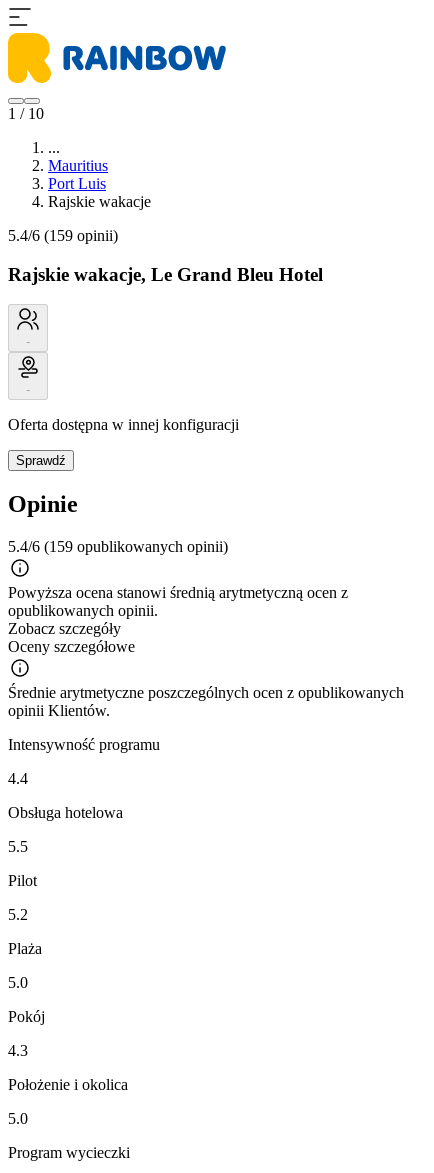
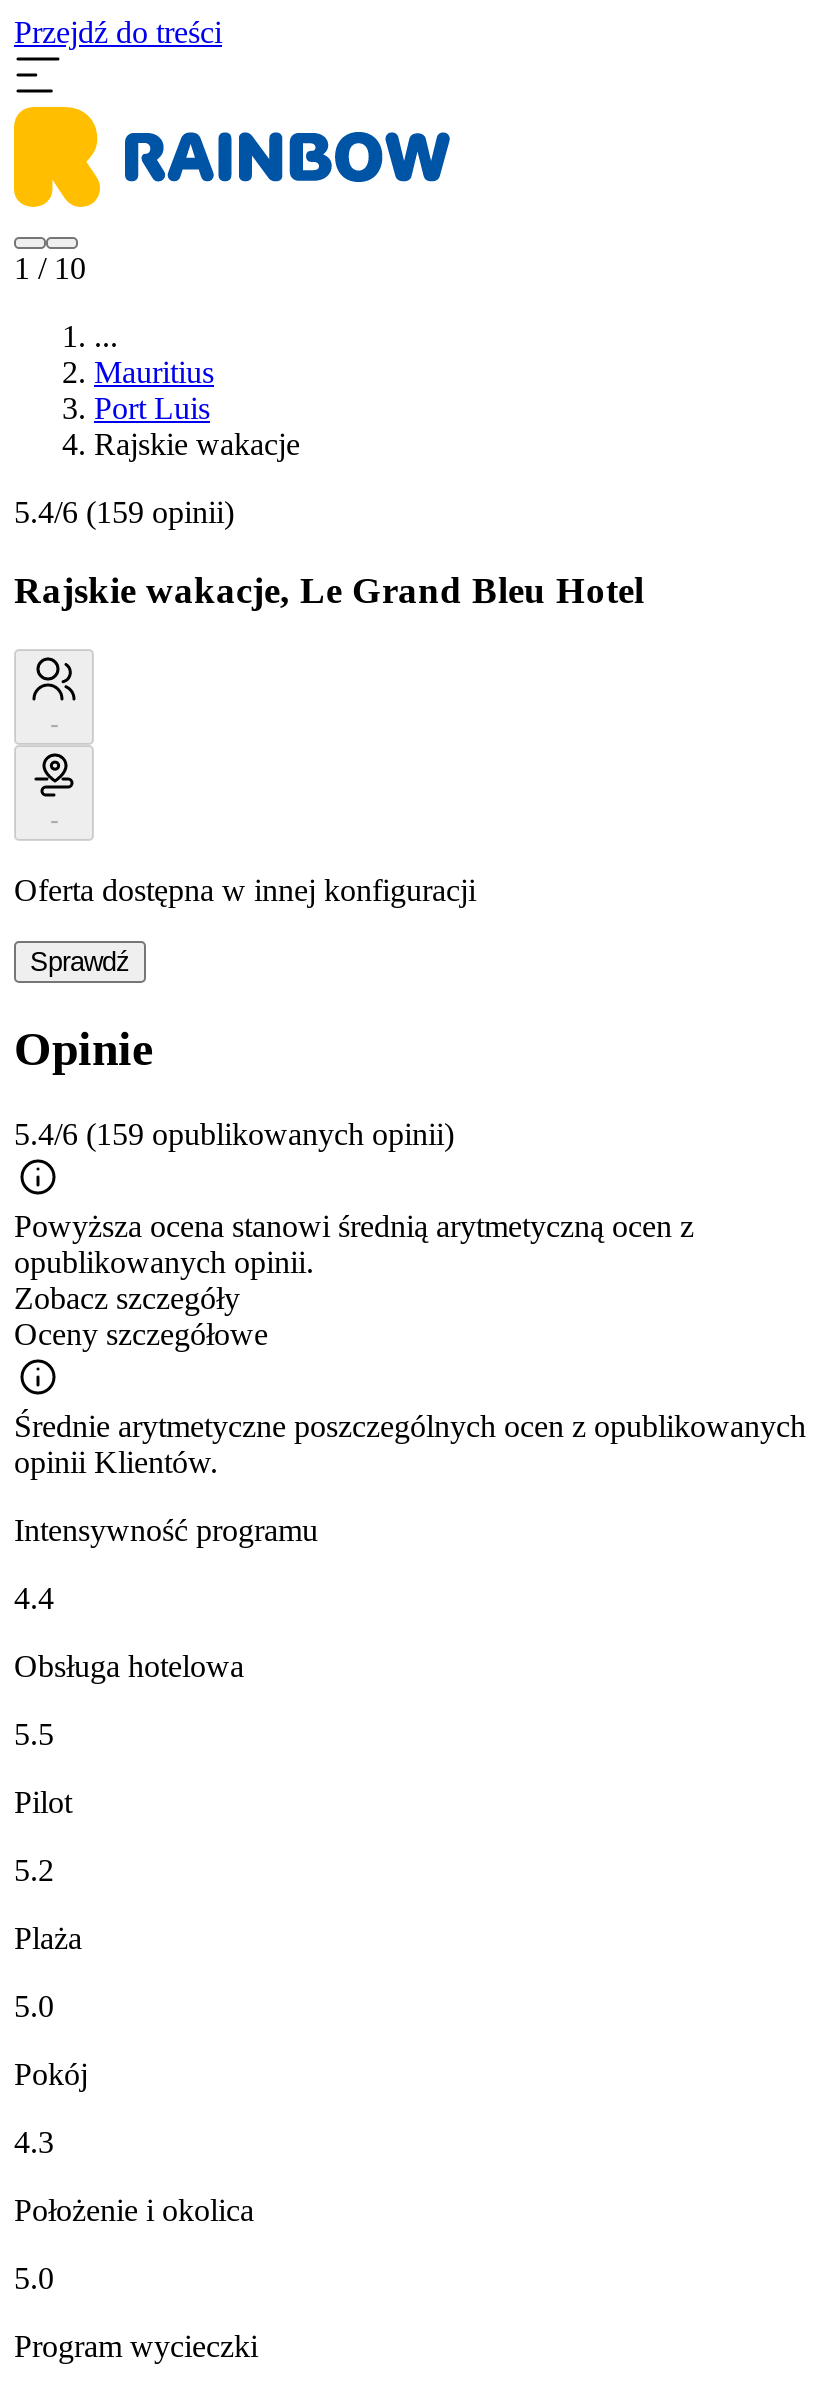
none -> [14,15,222,49] Przejdź do treści

